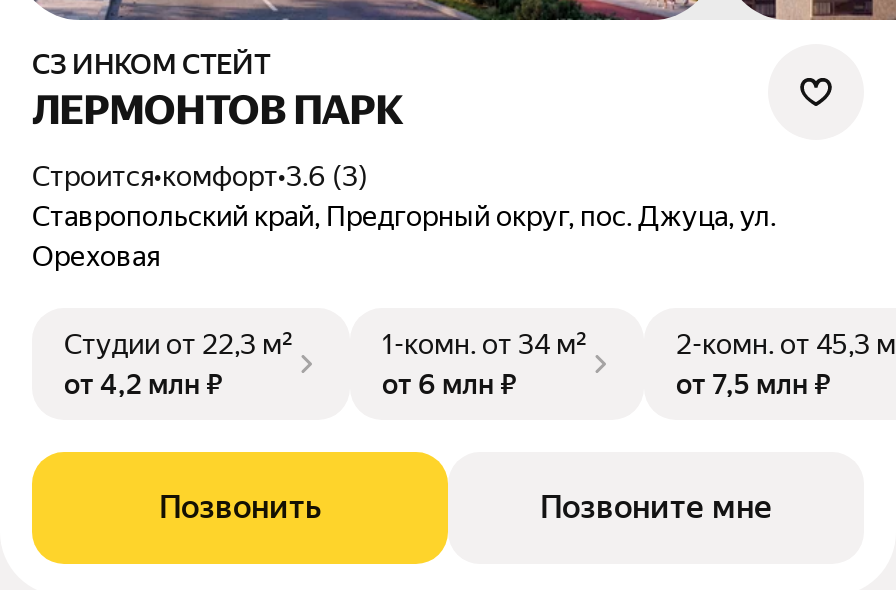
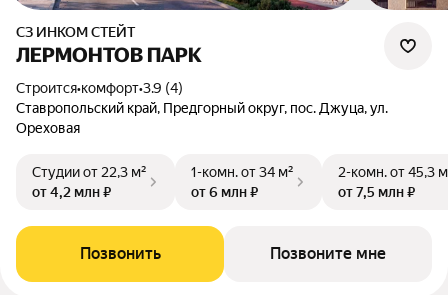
[50,160,368,192] Строится•комфорт•3.6 (3) -> [25,80,183,96] Строится•комфорт•3.9 (4)

